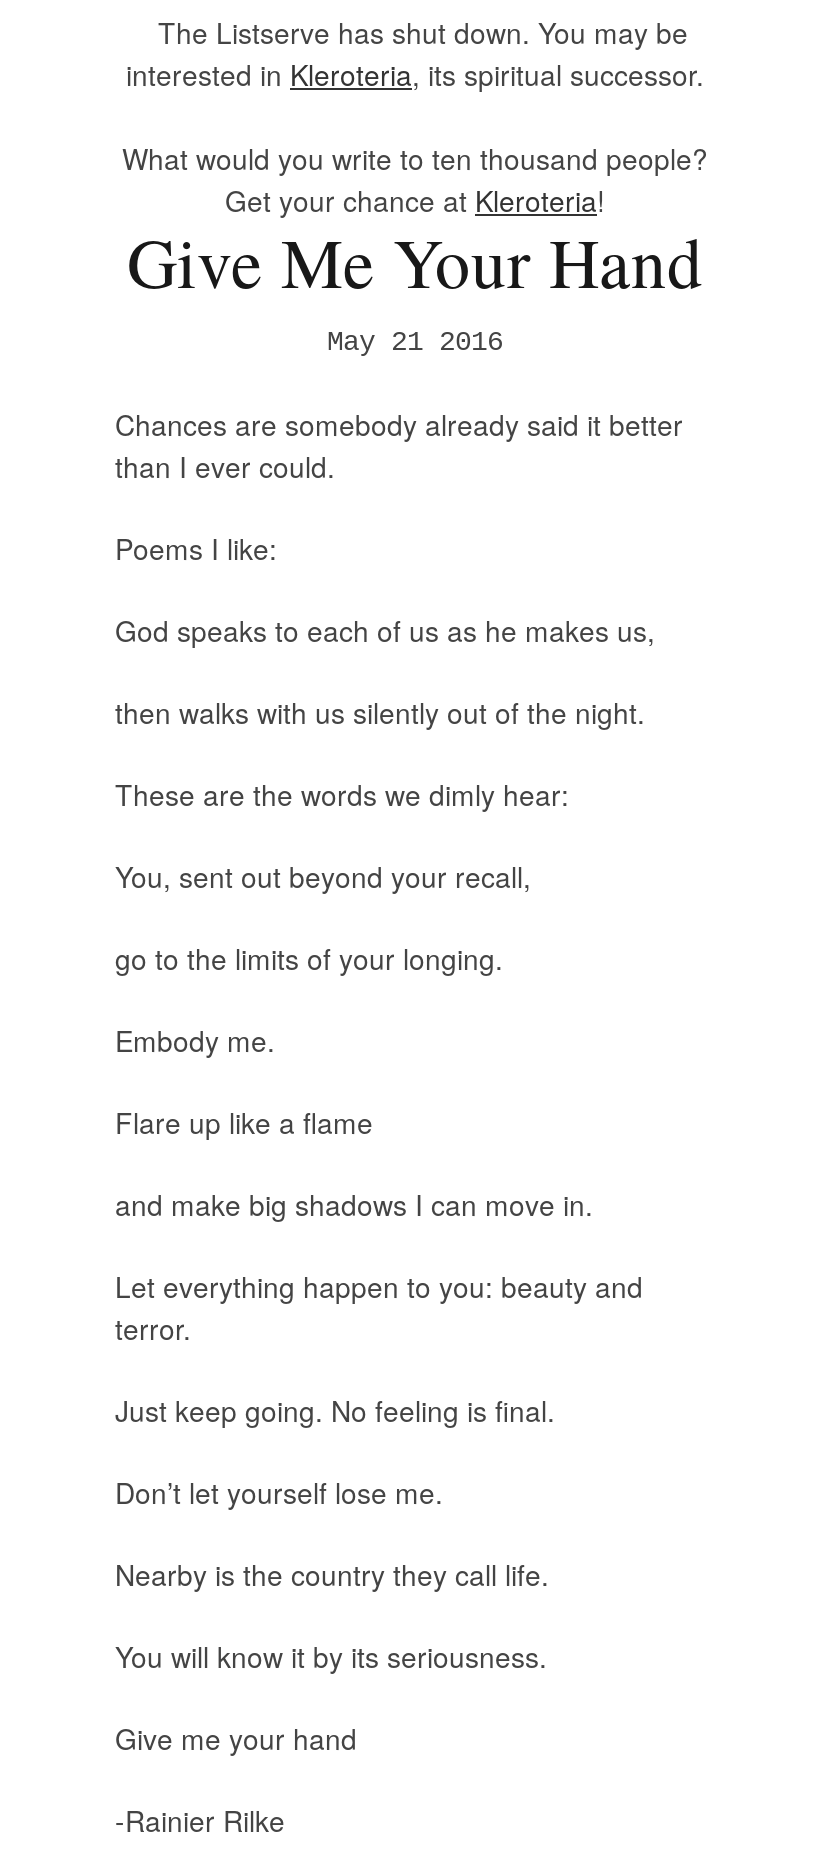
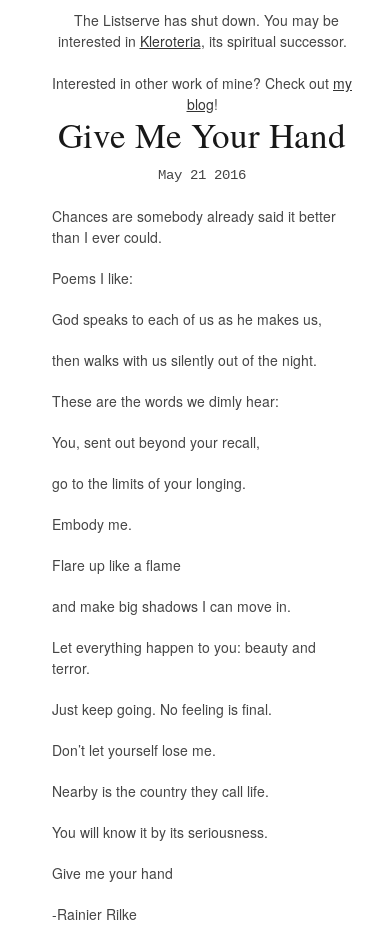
[122,138,708,220] What would you write to ten thousand people? | Get your chance at Kleroteria! -> [52,73,352,114] Interested in other work of mine? Check out my | blog!

